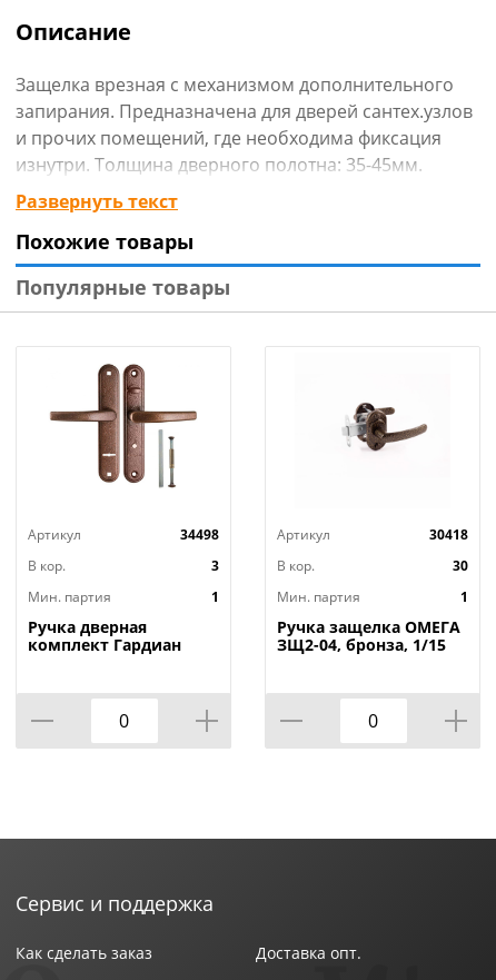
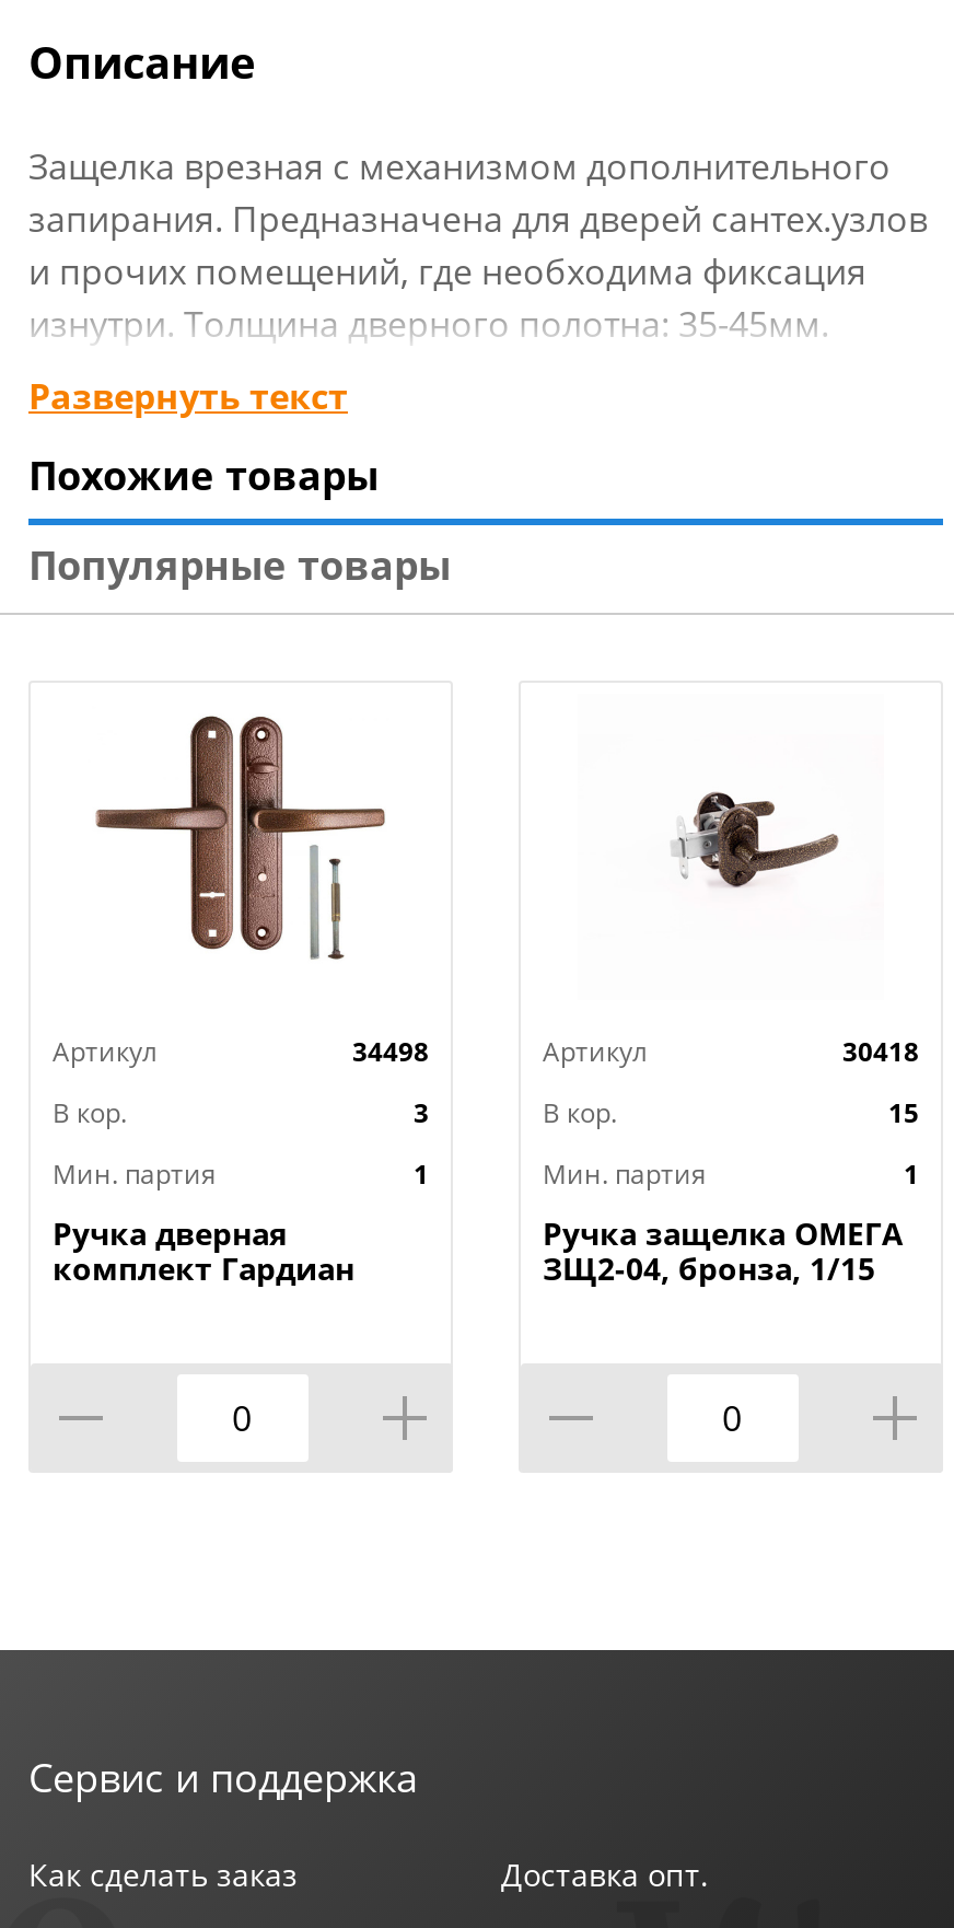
[453,556,468,575] 30 -> [888,1094,919,1131] 15

